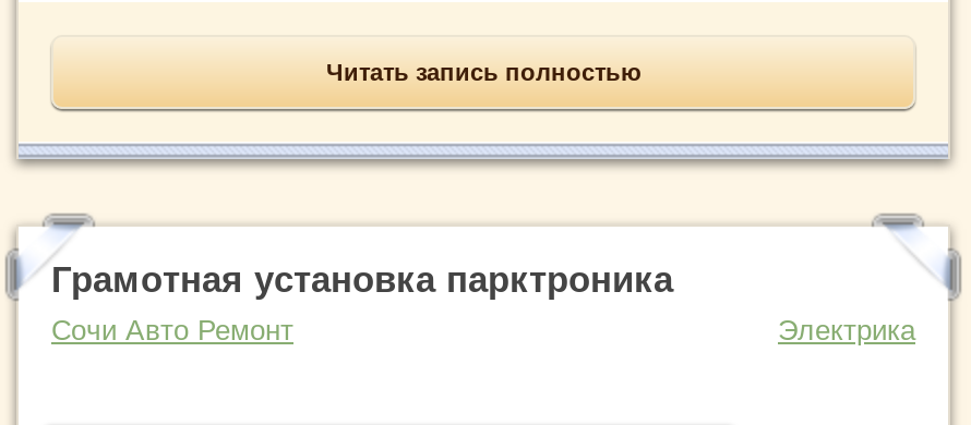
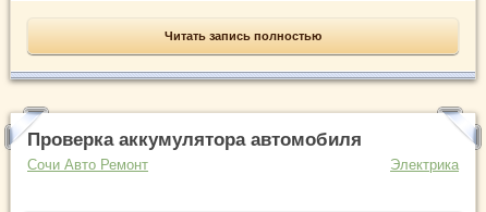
[51,260,673,301] Грамотная установка парктроника -> [27,129,362,150] Проверка аккумулятора автомобиля

